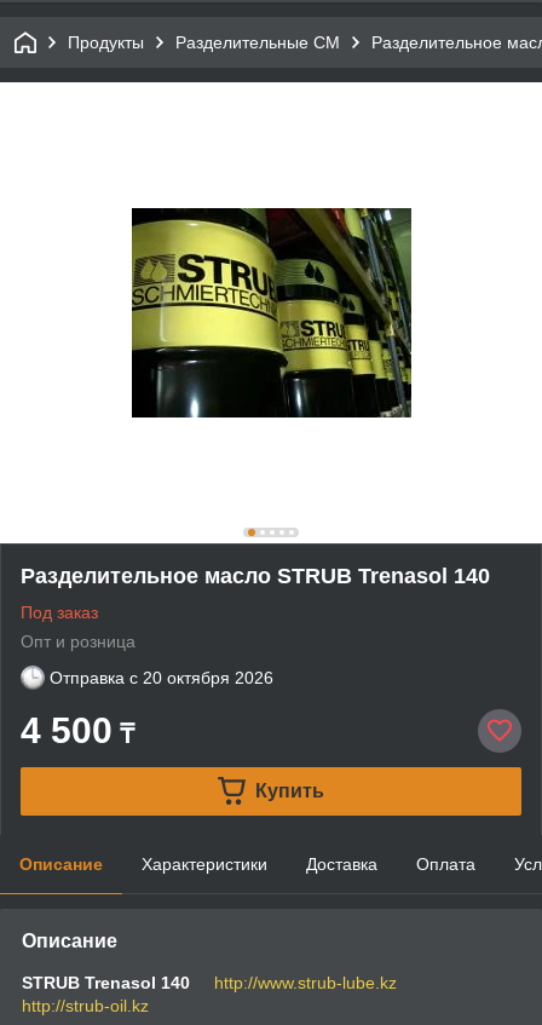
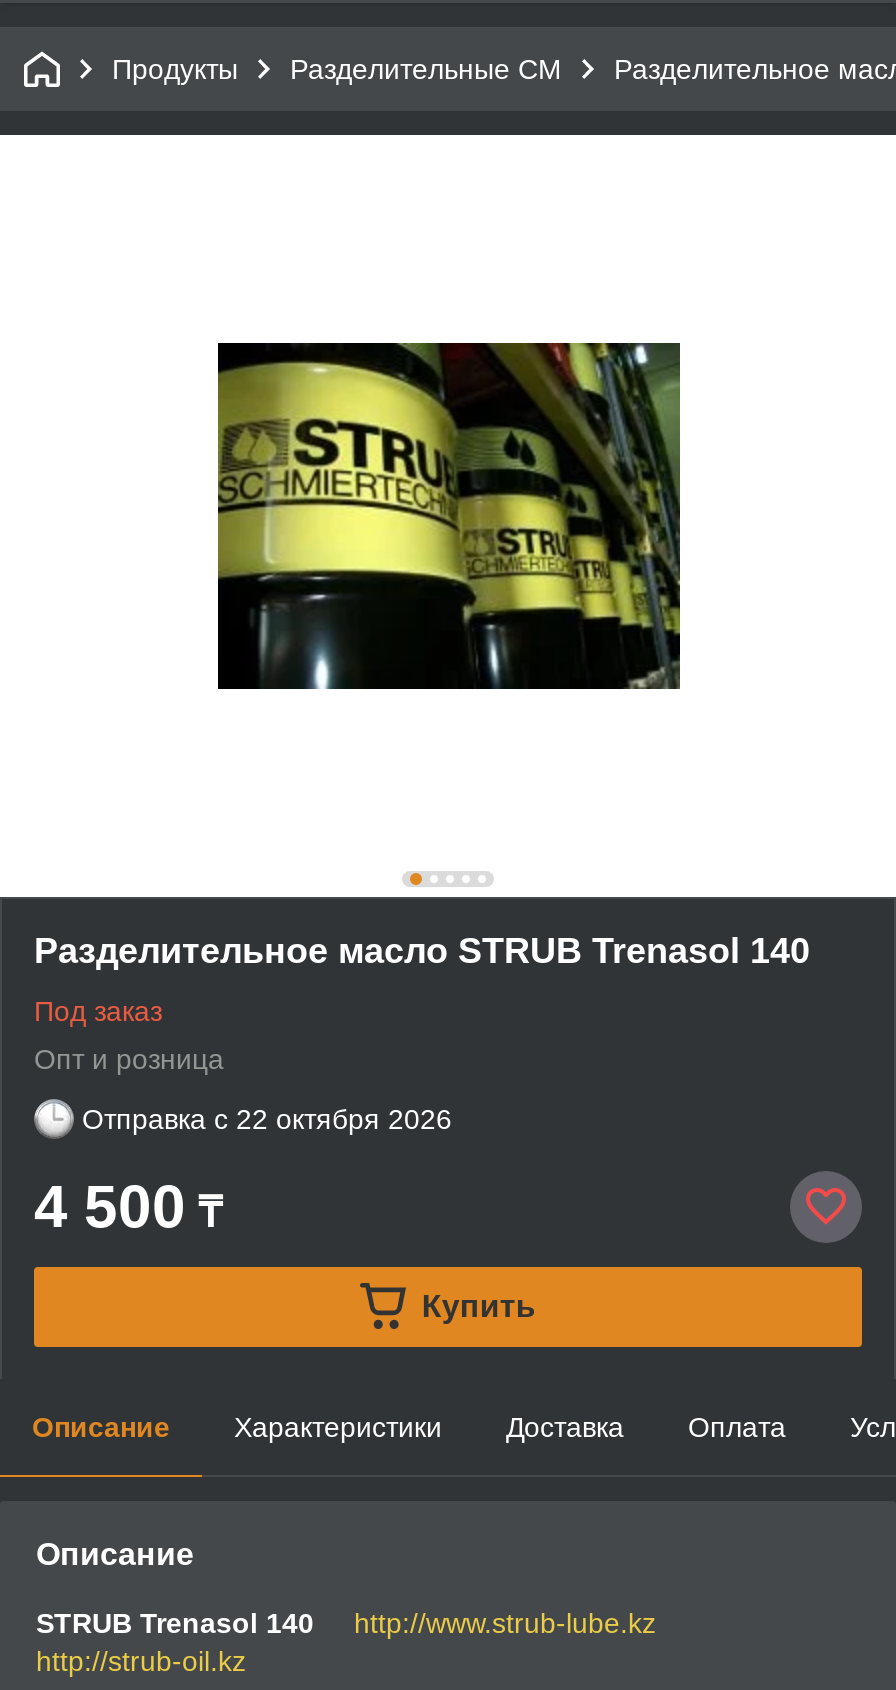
[50,668,273,687] Отправка с 20 октября 2026 -> [82,1103,452,1135] Отправка с 22 октября 2026

